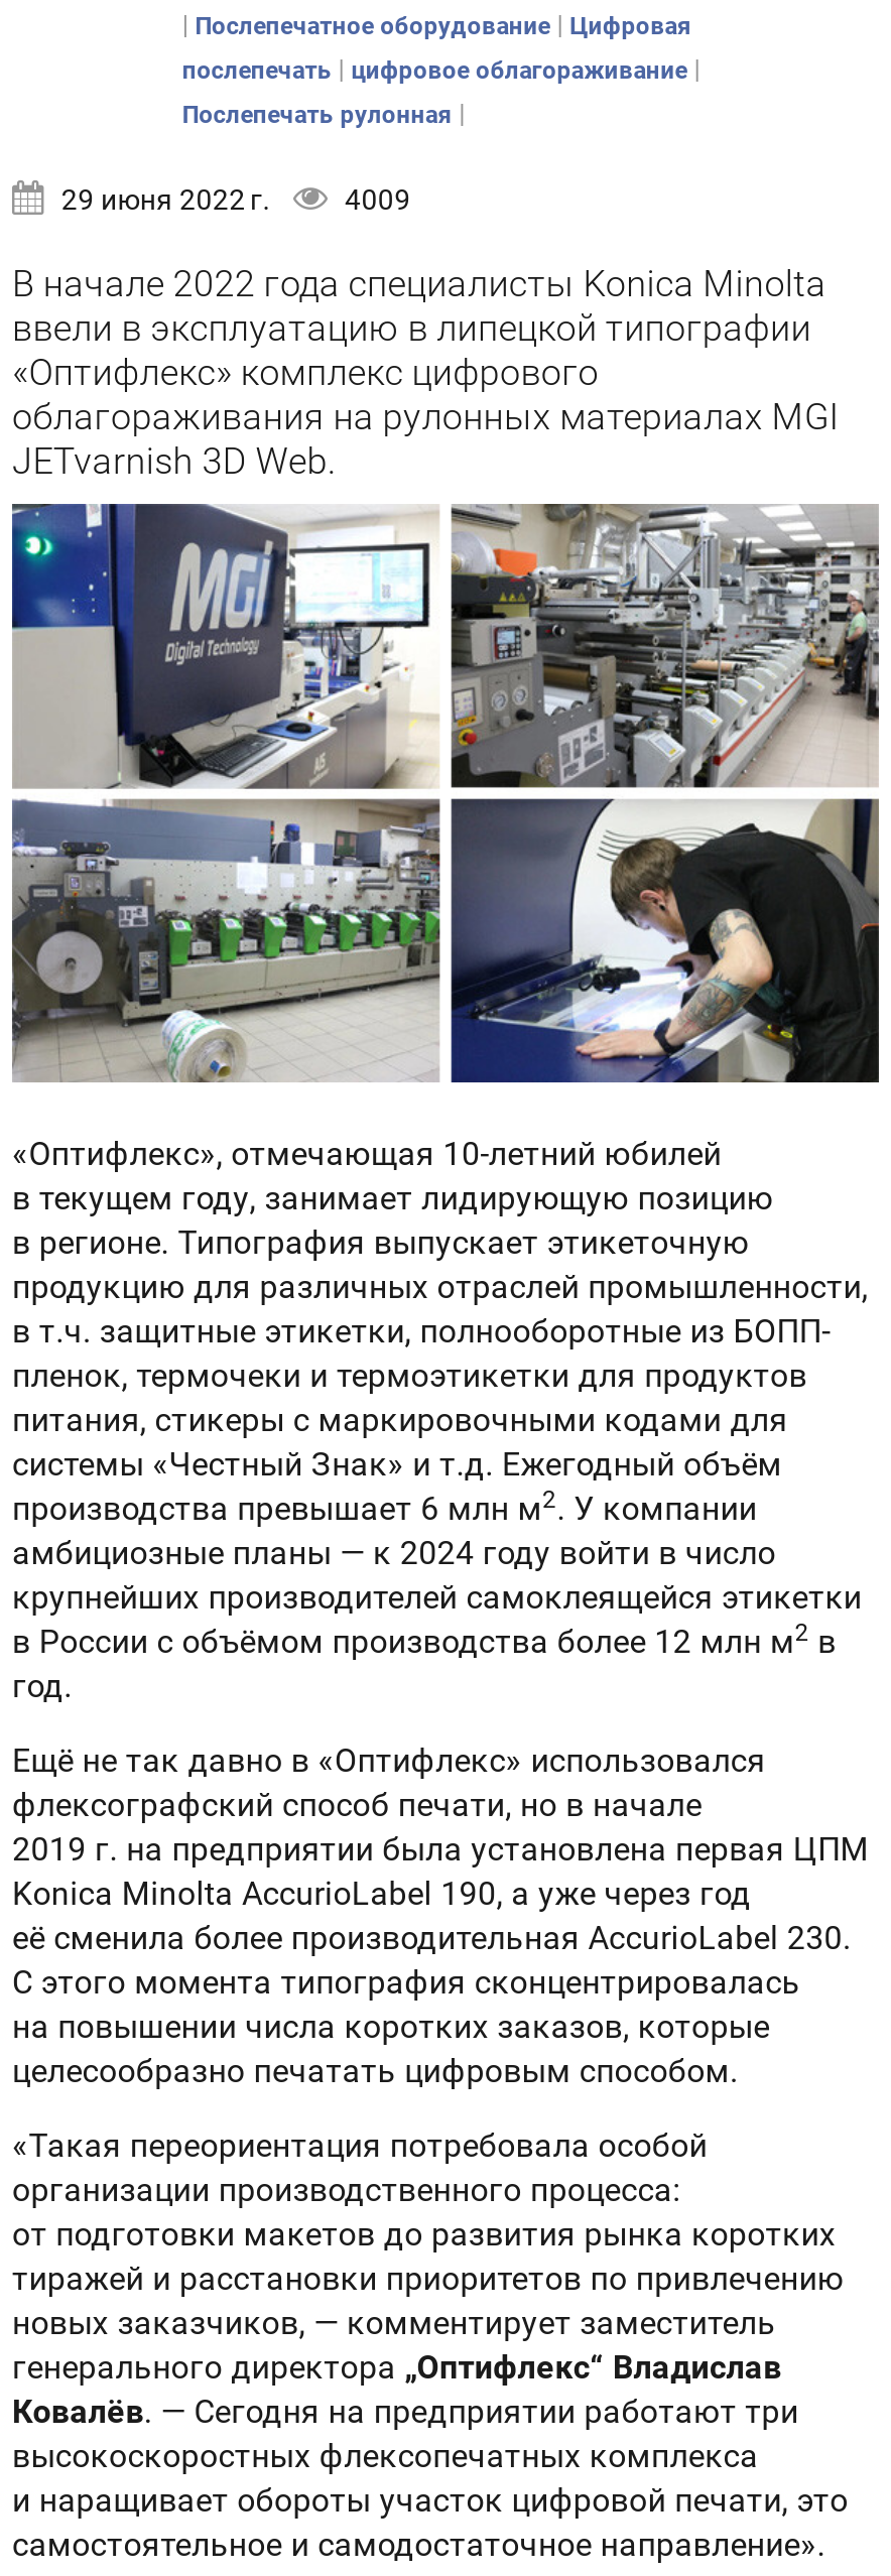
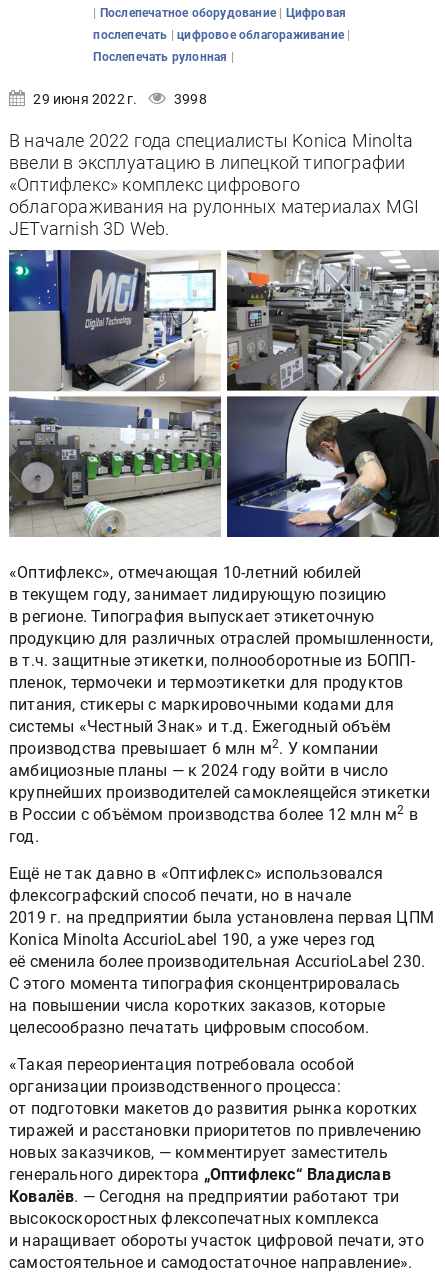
[338,183,411,216] 4009 -> [171,91,207,107] 3998

